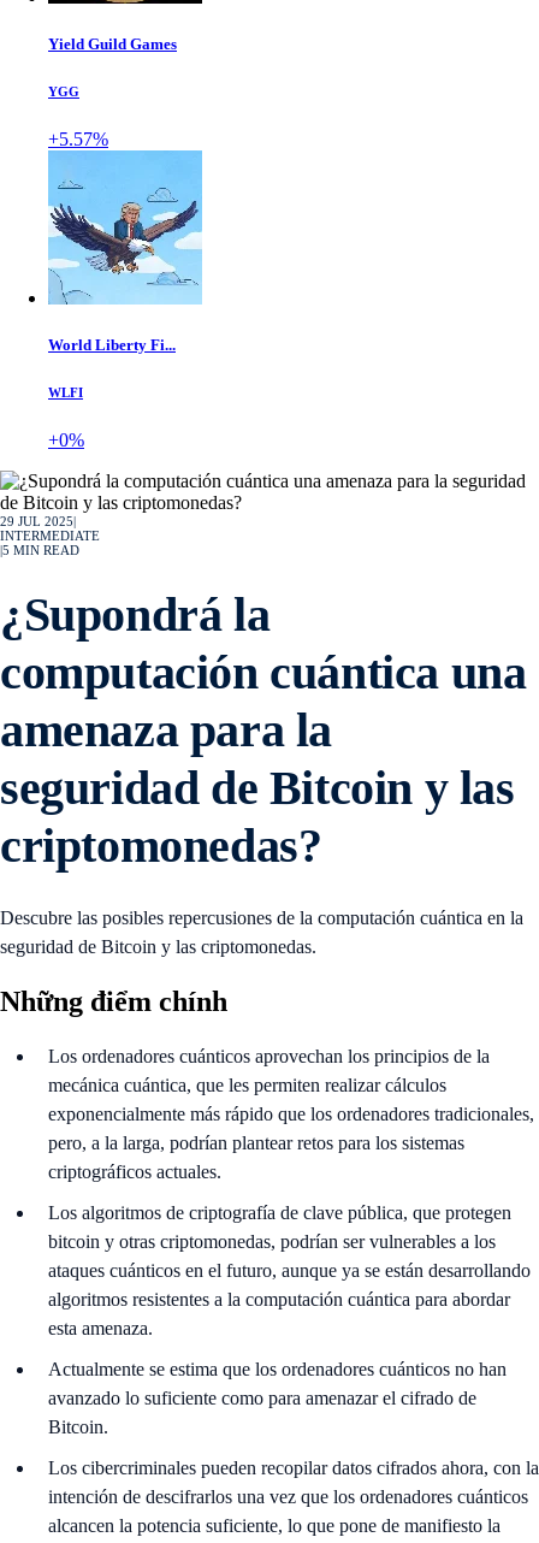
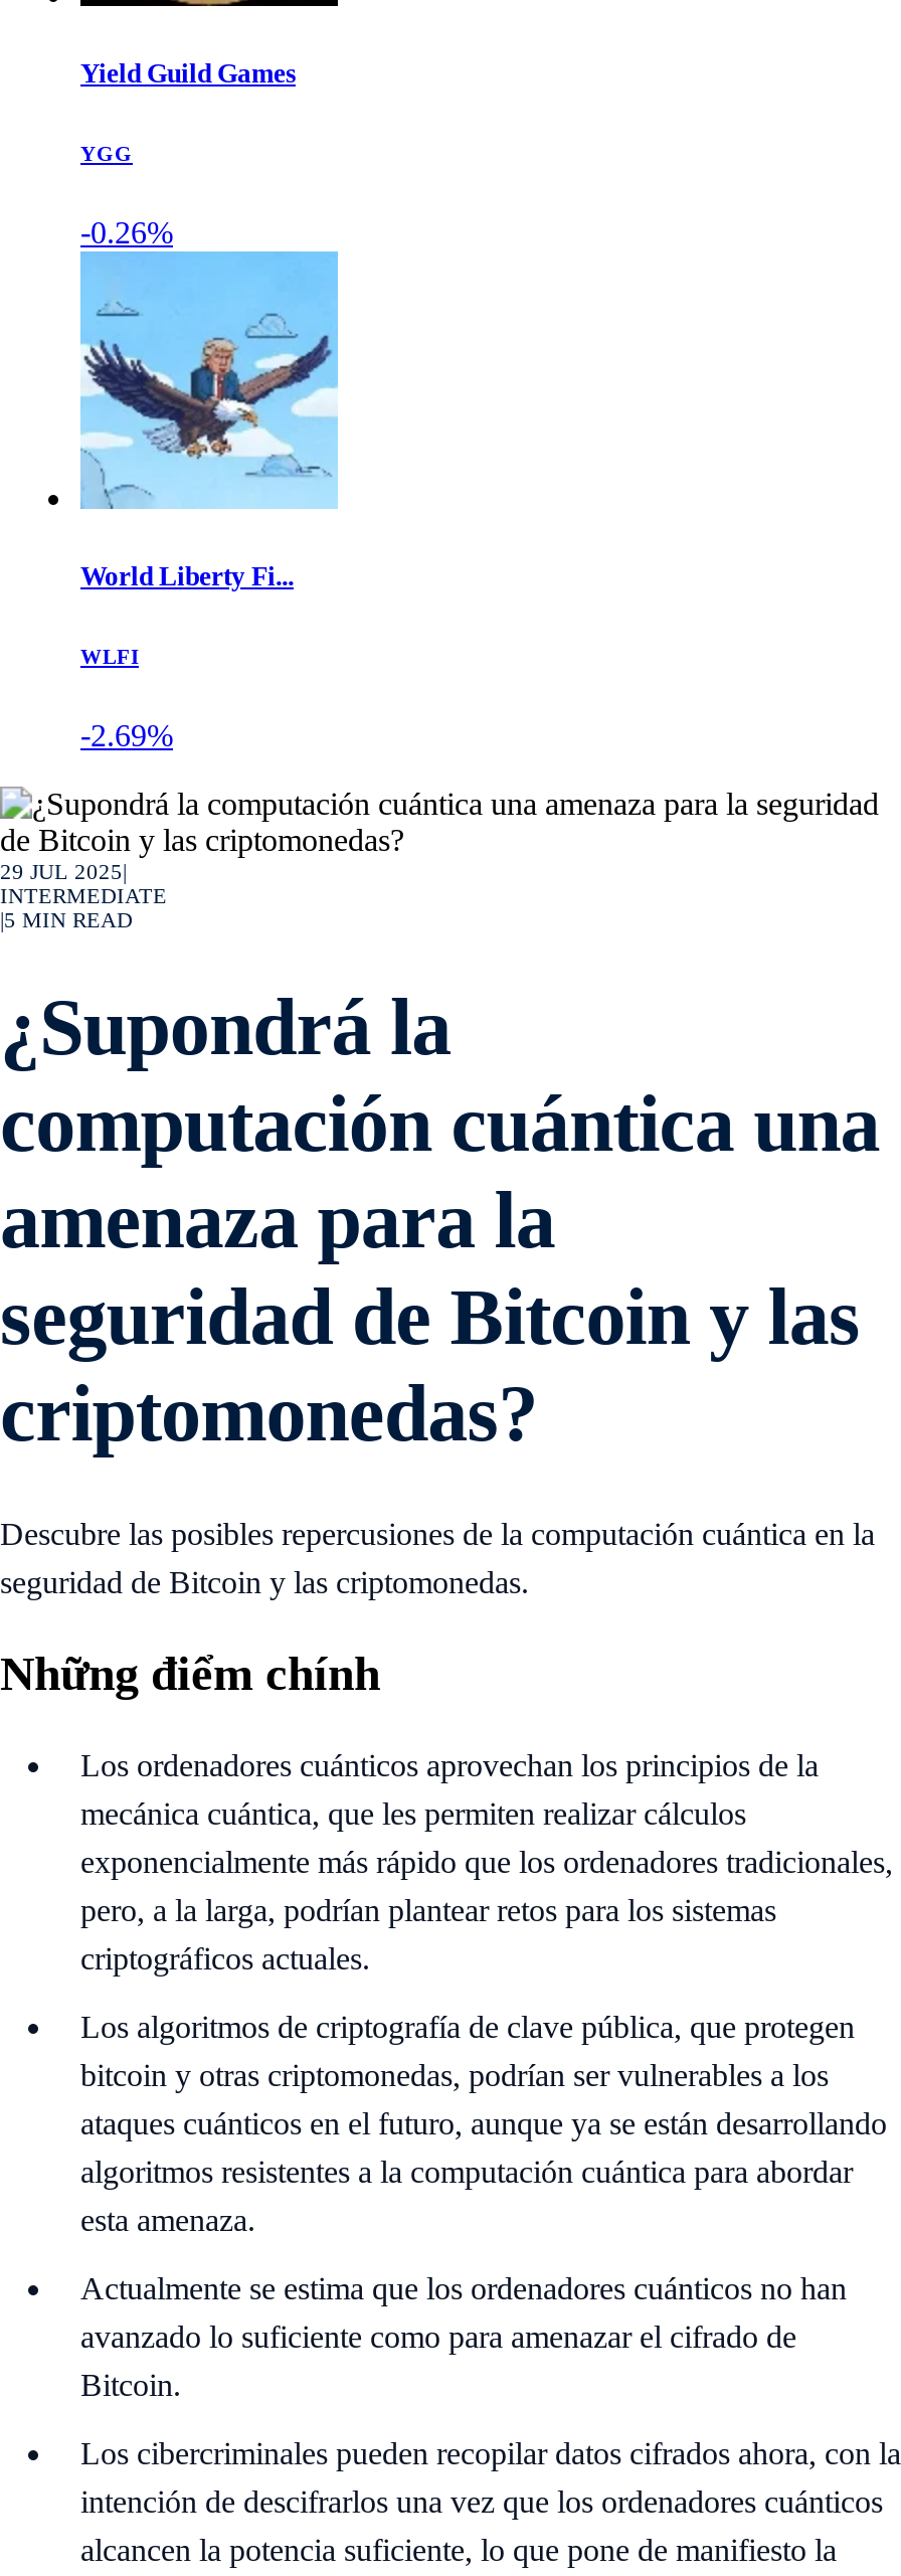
[48,129,108,149] +5.57% -> [80,216,173,250] -0.26%
[48,430,84,451] +0% -> [80,719,173,753] -2.69%

